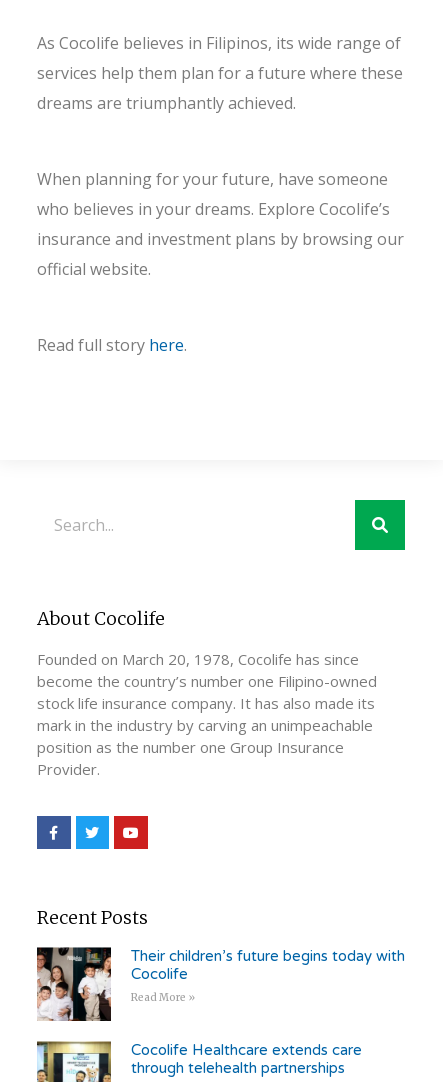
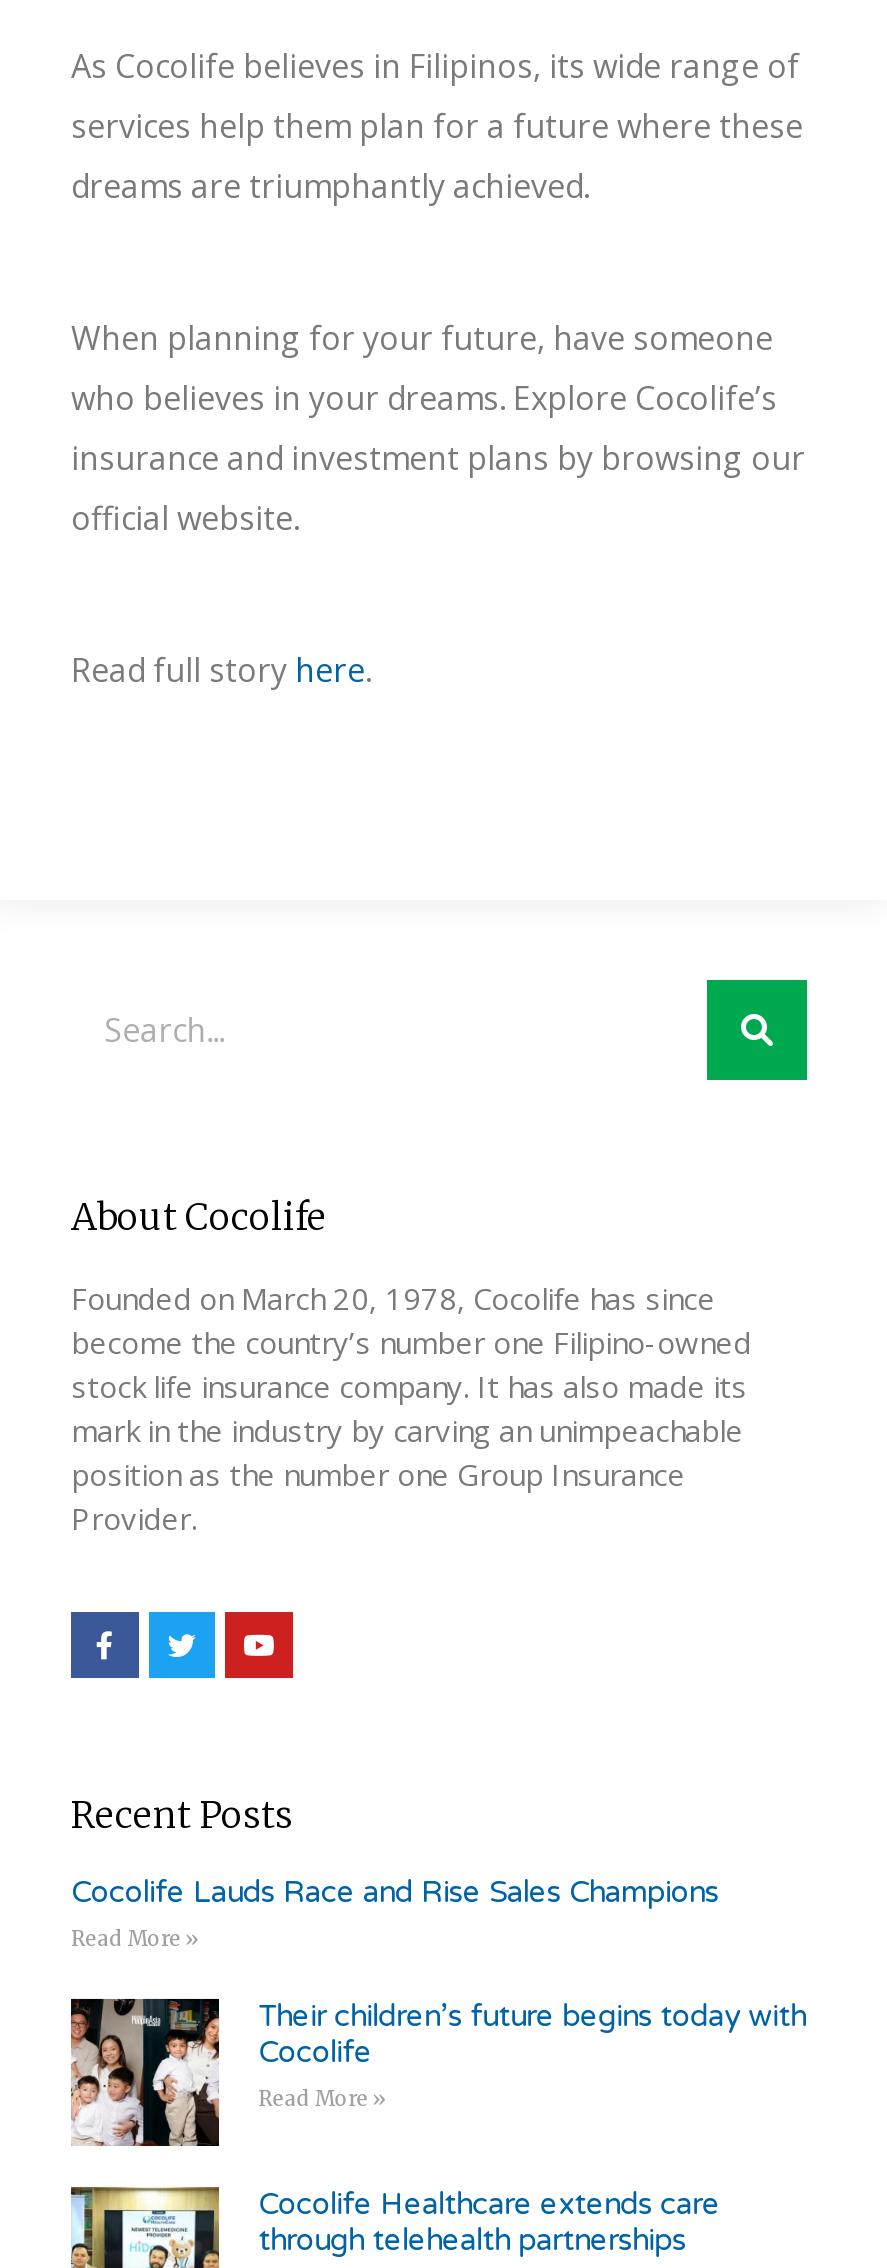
none -> [71,1875,719,1953] Cocolife Lauds Race and Rise Sales Champions | Read More »

